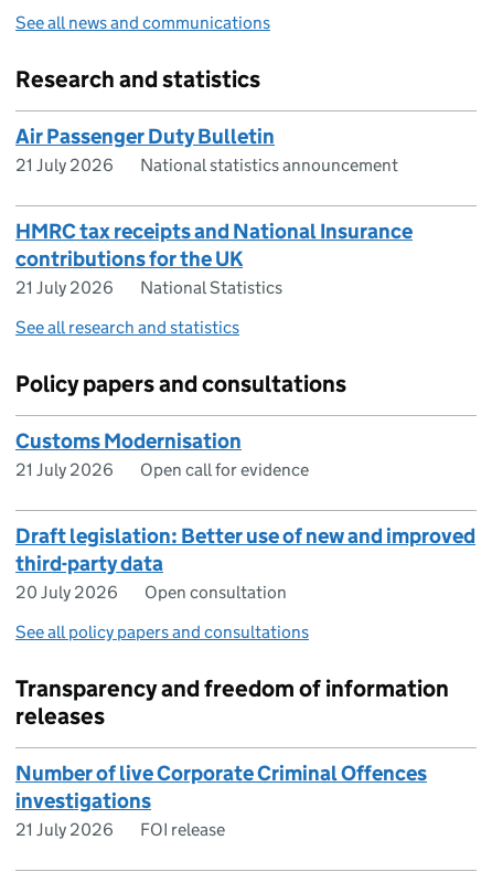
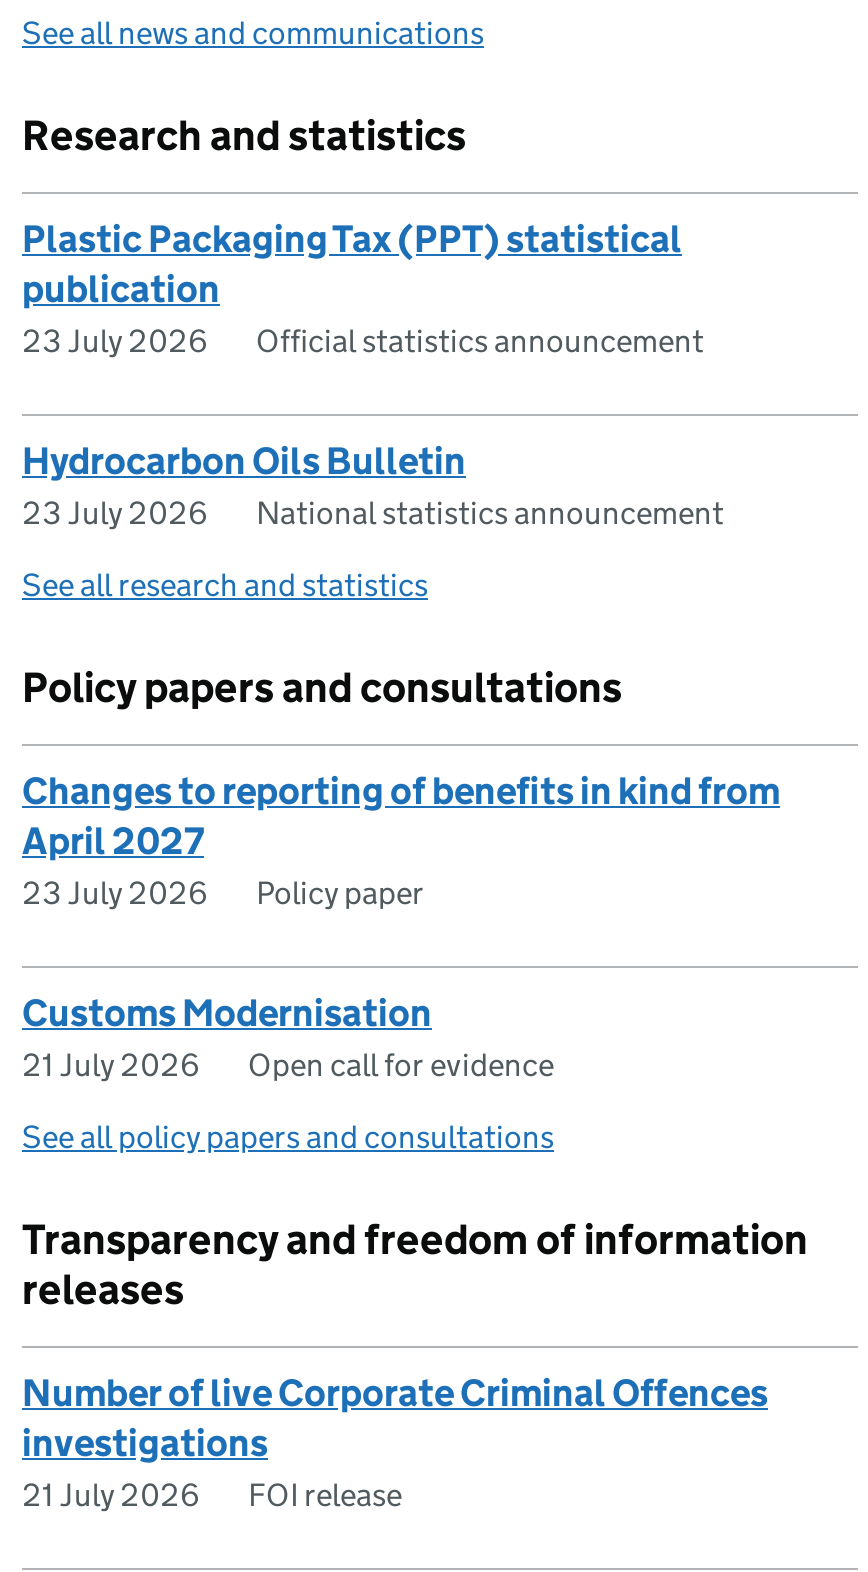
[15,124,275,175] Air Passenger Duty Bulletin | 21 July 2026 -> [22,216,704,532] Plastic Packaging Tax (PPT) statistical | publication | 23 July 2026 | Official statistics announcement | Hydrocarbon Oils Bulletin | 23 July 2026
moved [140,154,398,175] -> [256,494,724,532]: National statistics announcement
[15,218,413,298] HMRC tax receipts and National Insurance | contributions for the UK | 21 July 2026 | National Statistics -> none
none -> [22,768,780,912] Changes to reporting of benefits in kind from | April 2027 | 23 July 2026 | Policy paper
moved [15,428,309,480] -> [22,990,554,1084]: Customs Modernisation | 21 July 2026 | Open call for evidence
[15,523,475,603] Draft legislation: Better use of new and improved | third-party data | 20 July 2026 | Open consultation -> none

